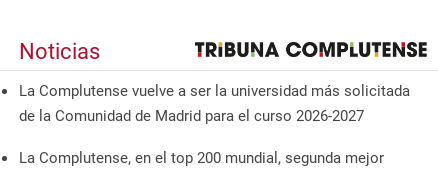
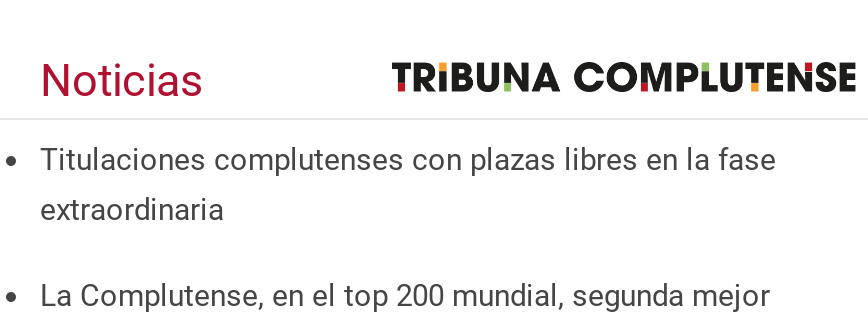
[19,82,410,125] La Complutense vuelve a ser la universidad más solicitada | de la Comunidad de Madrid para el curso 2026-2027 -> [40,142,776,228] Titulaciones complutenses con plazas libres en la fase | extraordinaria

